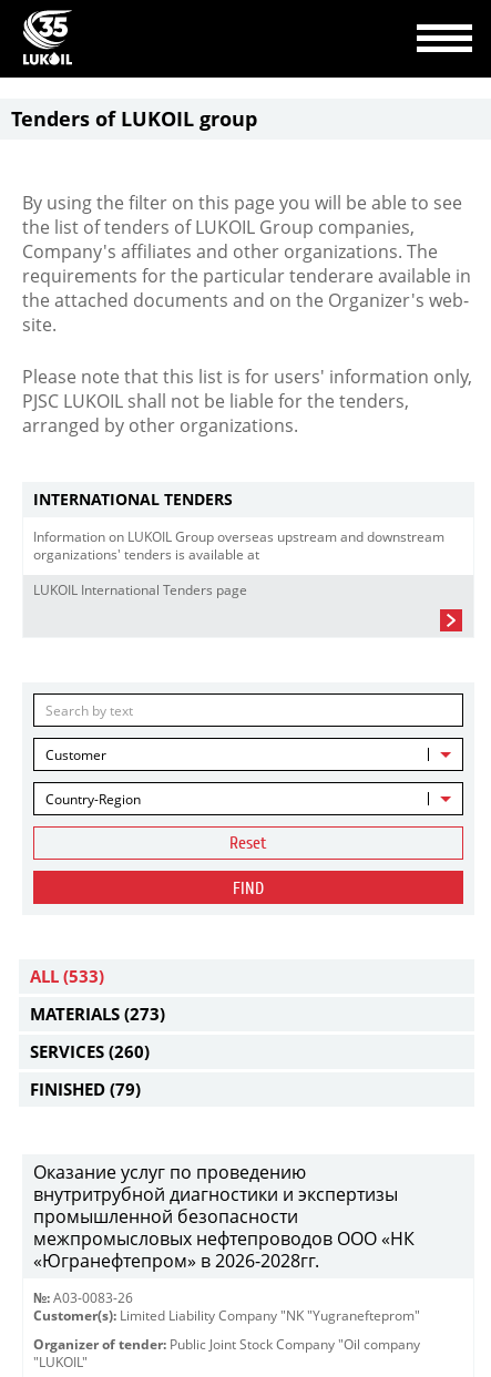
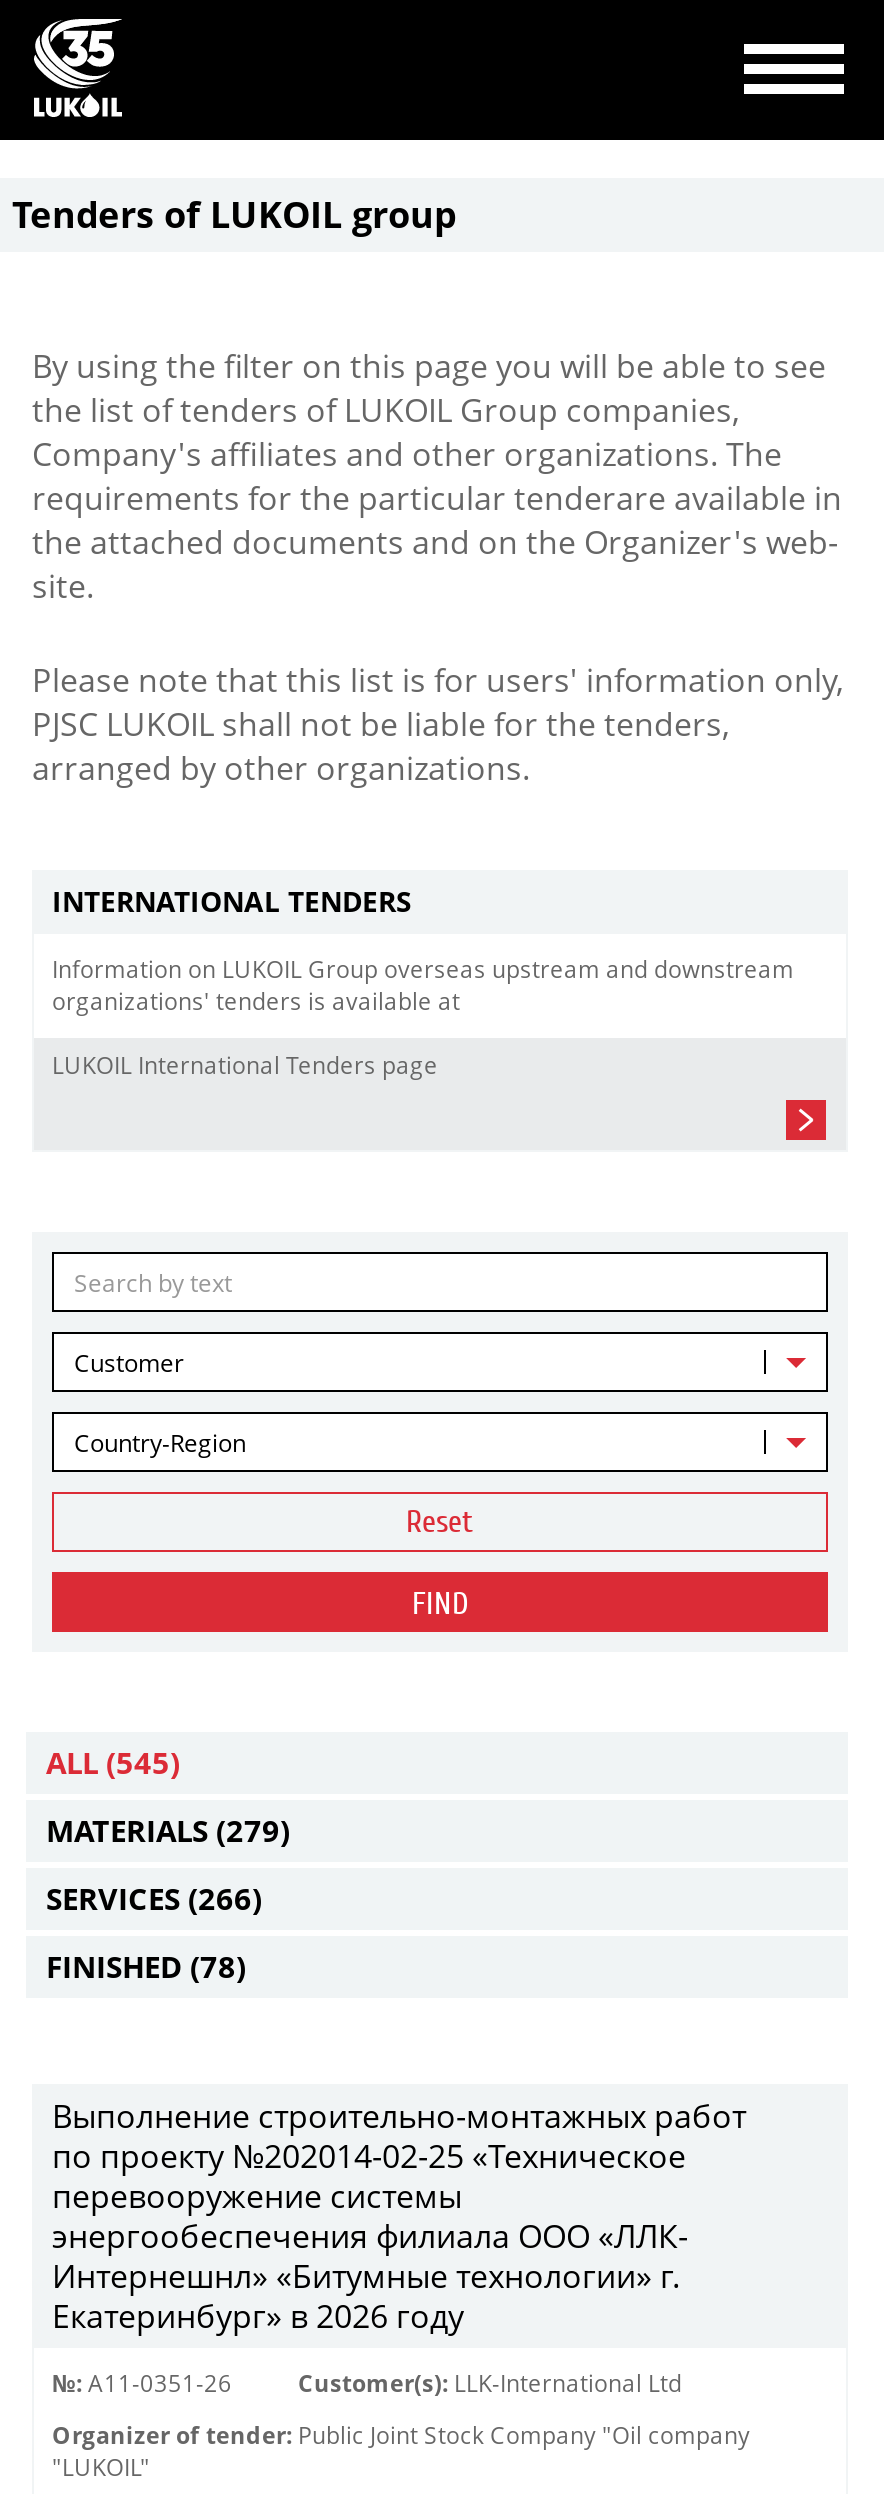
[30,965,104,987] ALL (533) -> [46,1742,180,1782] ALL (545)
[30,1003,165,1025] MATERIALS (273) -> [46,1810,290,1850] MATERIALS (279)
[30,1040,150,1062] SERVICES (260) -> [46,1878,262,1918] SERVICES (266)
[30,1078,141,1100] FINISHED (79) -> [46,1946,246,1986] FINISHED (78)
[33,1160,415,1273] Оказание услуг по проведению | внутритрубной диагностики и экспертизы | промышленной безопасности | межпромысловых нефтепроводов ООО «НК | «Югранефтепром» в 2026-2028гг. -> [52,2094,746,2338] Выполнение строительно-монтажных работ | по проекту №202014-02-25 «Техническое | перевооружение системы | энергообеспечения филиала ООО «ЛЛК- | Интернешнл» «Битумные технологии» г. | Екатеринбург» в 2026 году
[33,1289,420,1324] №: A03-0083-26 | Customer(s): Limited Liability Company "NK "Yugranefteprom" -> [52,2368,682,2398] №: A11-0351-26 | Customer(s): LLK-International Ltd

